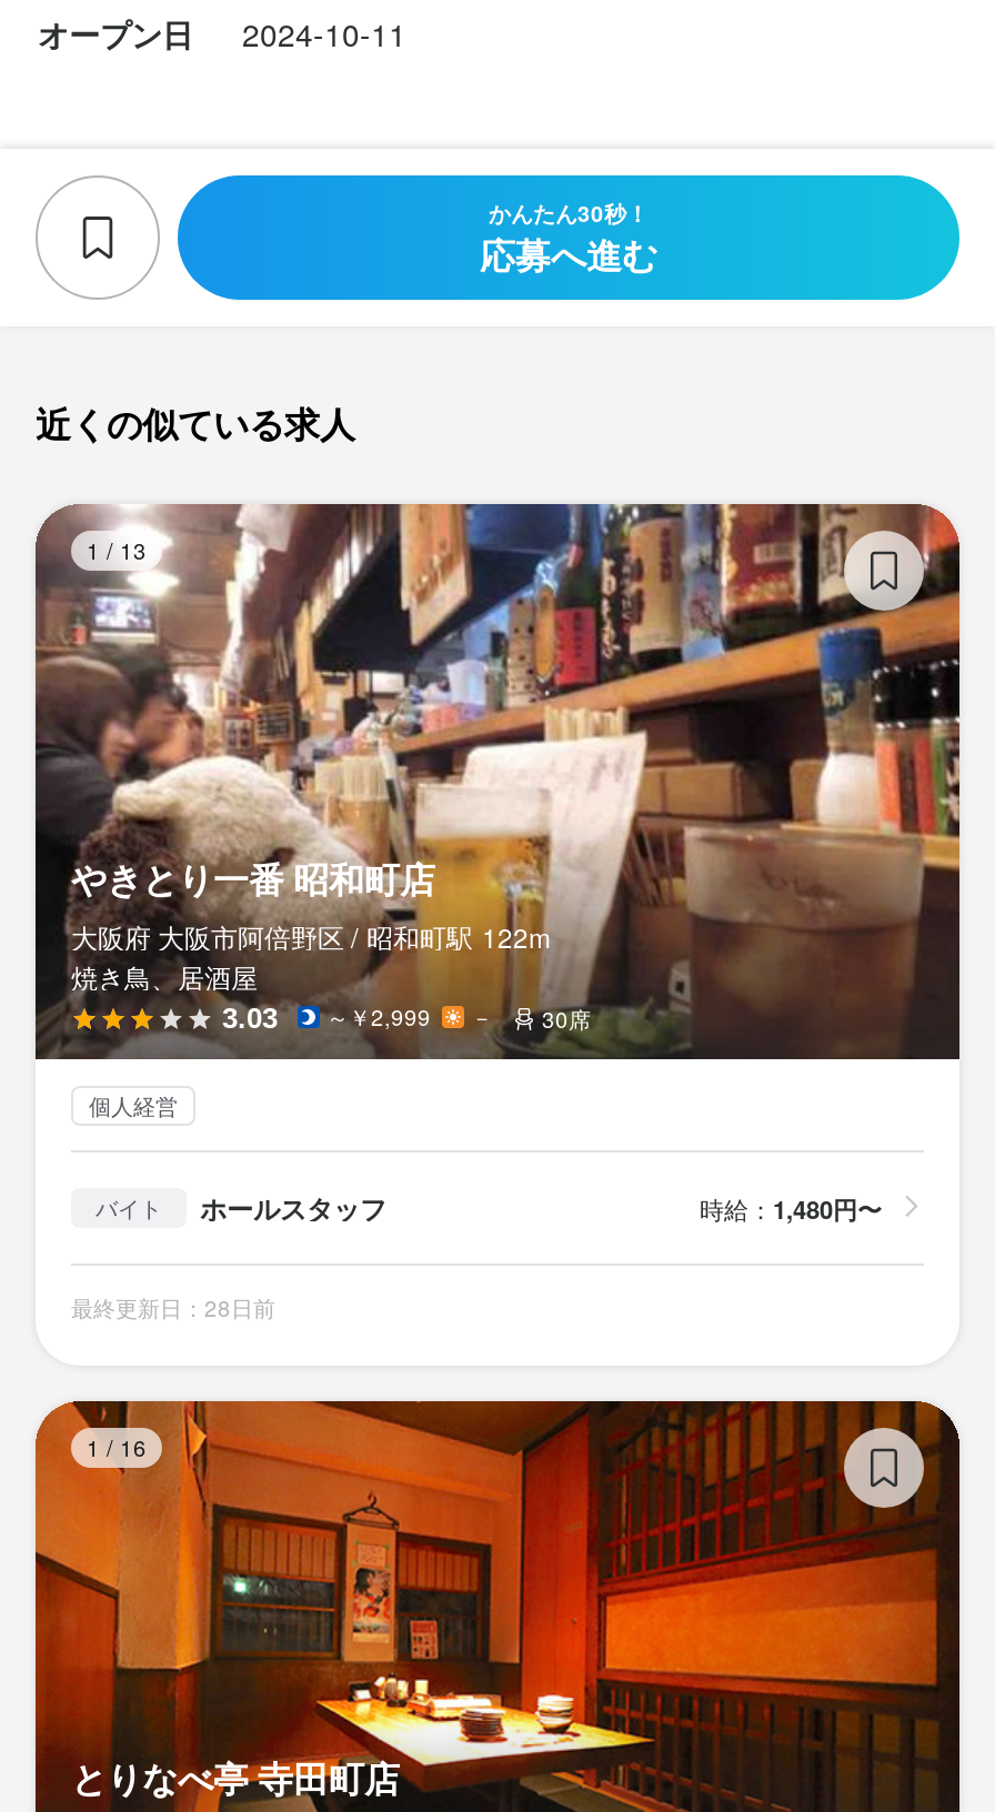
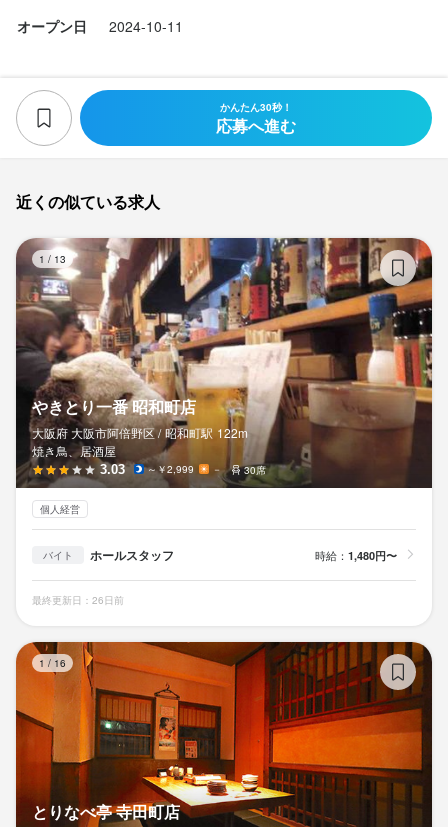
[71,1293,275,1324] 最終更新日：28日前 -> [32,593,124,607] 最終更新日：26日前

